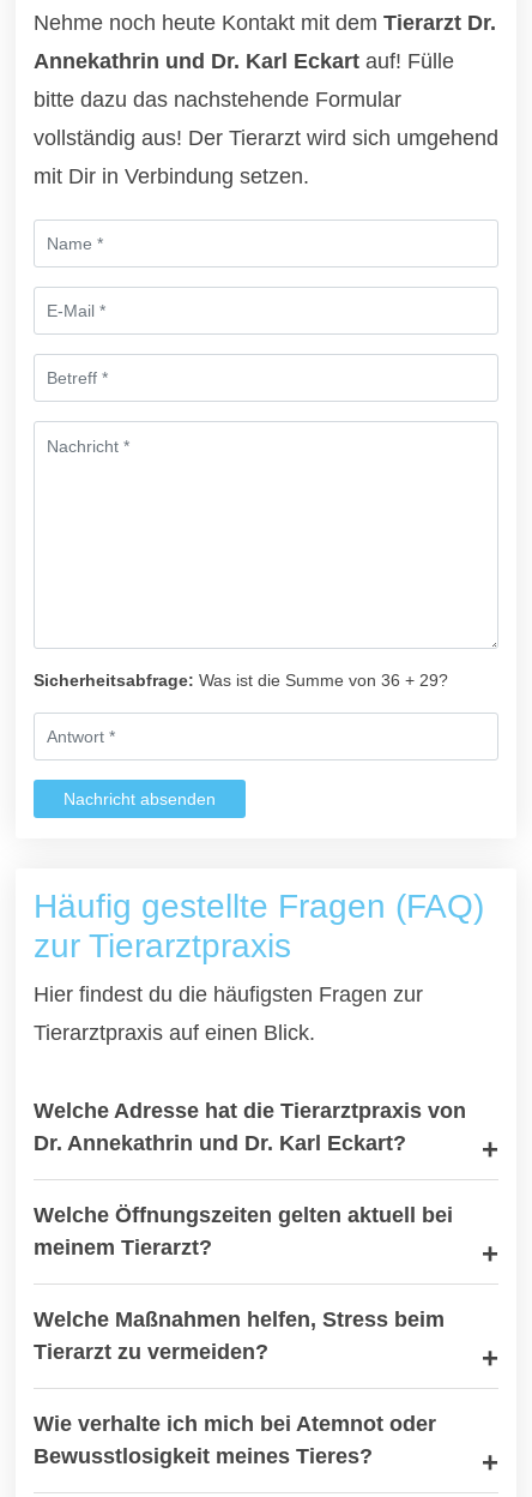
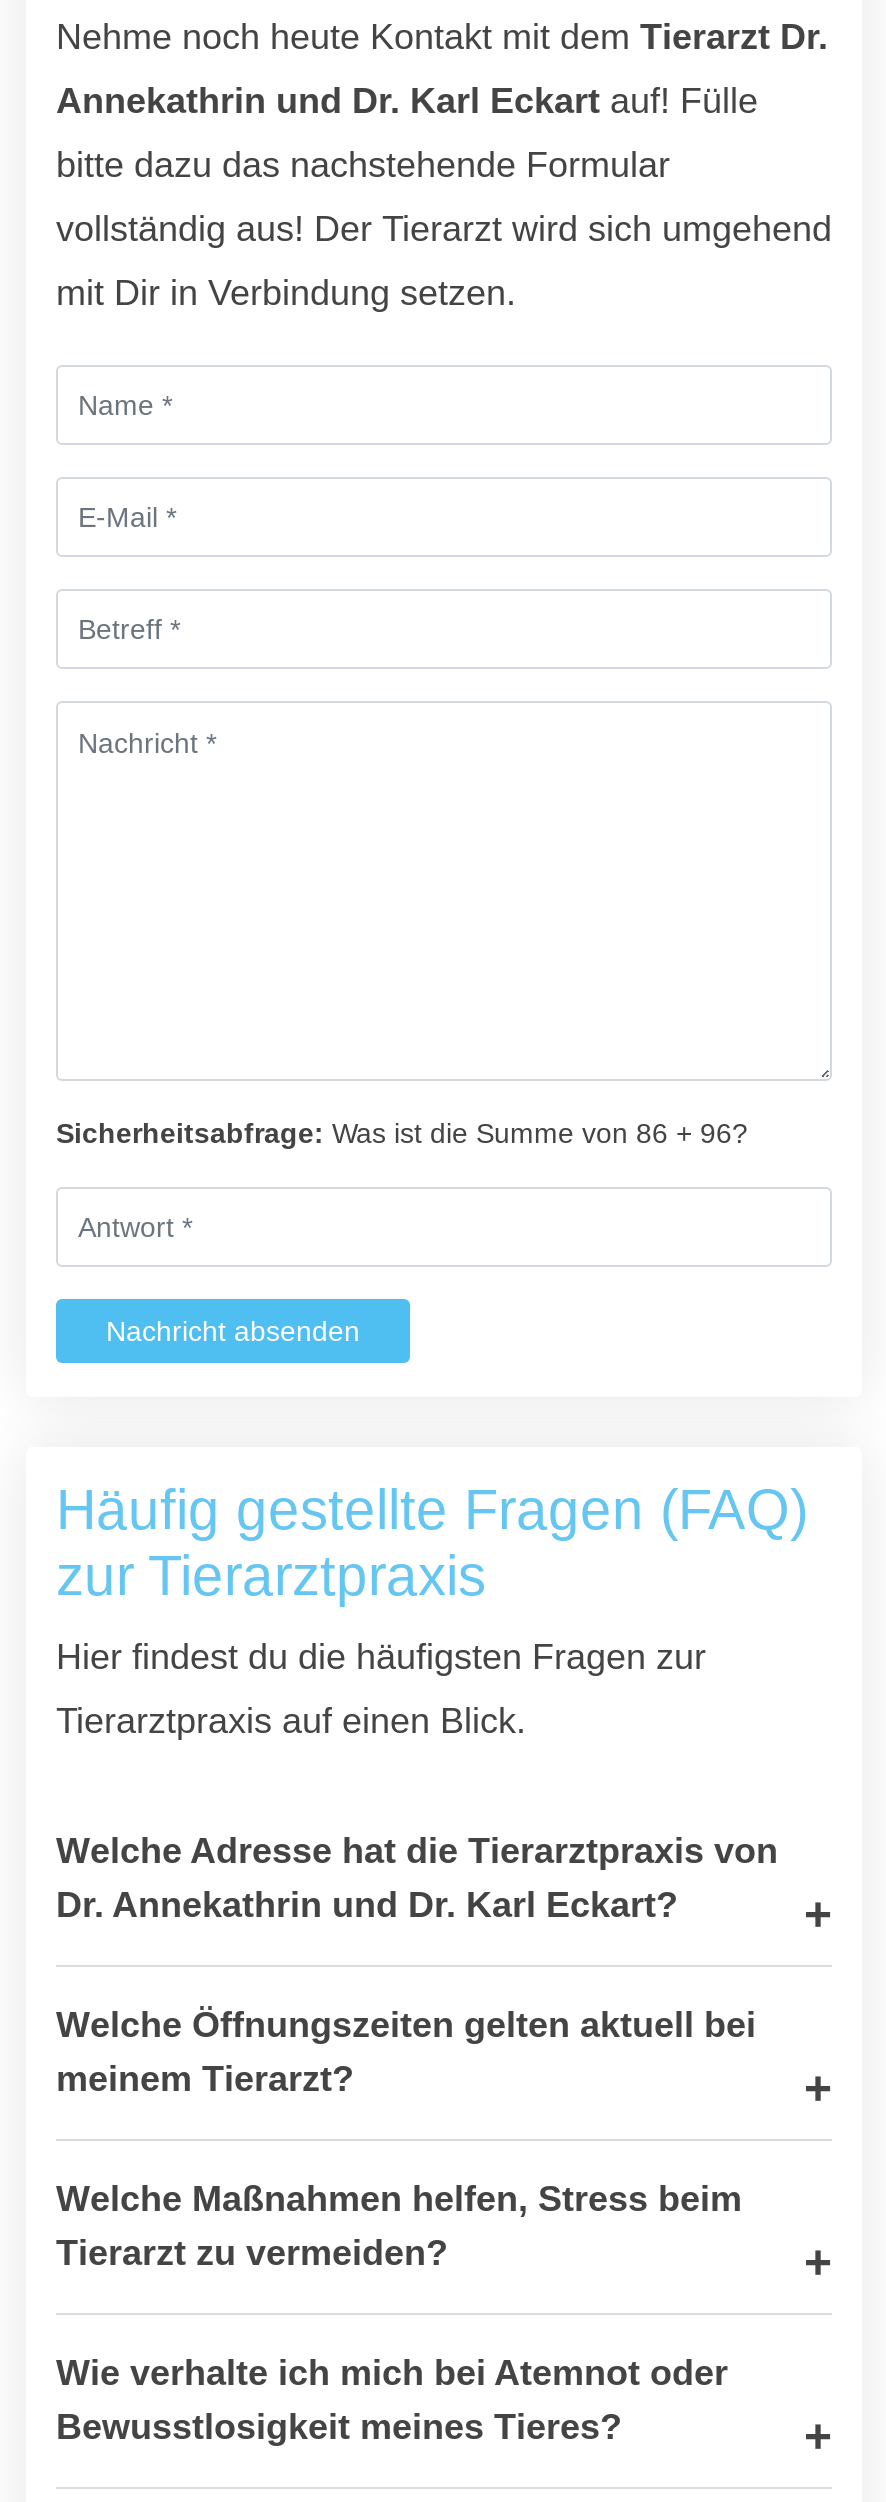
[34,671,448,690] Sicherheitsabfrage: Was ist die Summe von 36 + 29? -> [56,1117,748,1149] Sicherheitsabfrage: Was ist die Summe von 86 + 96?

